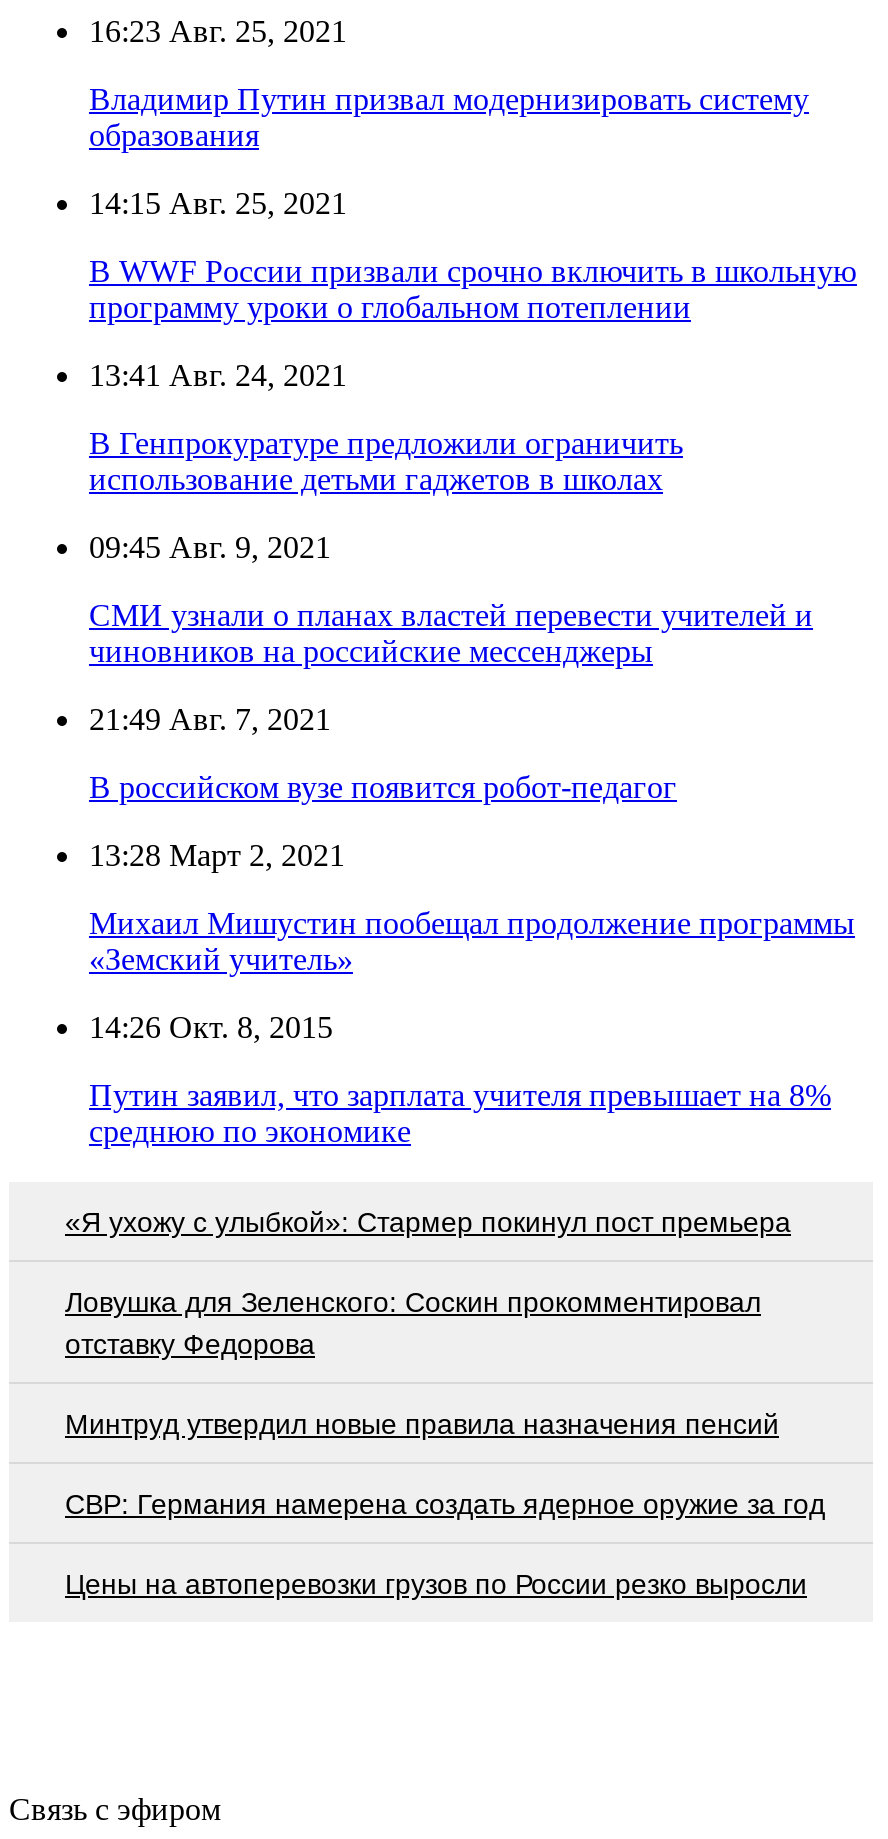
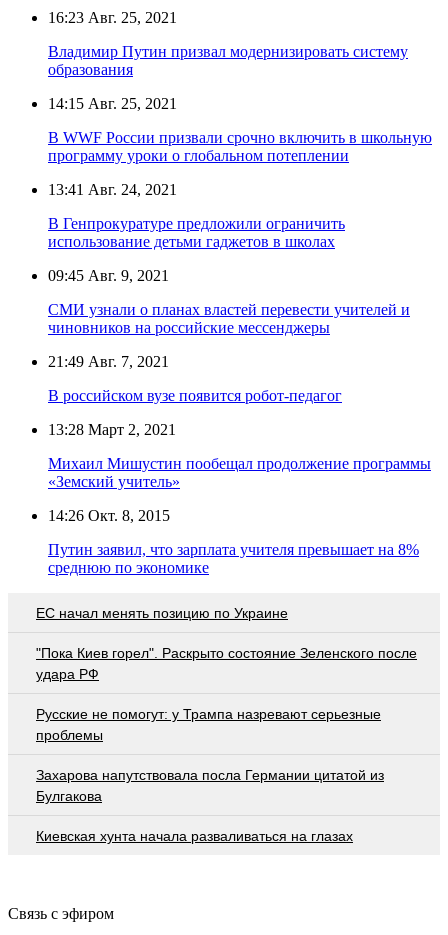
[65,1206,791,1238] «Я ухожу с улыбкой»: Стармер покинул пост премьера -> [36,605,288,621] ЕС начал менять позицию по Украине
[65,1286,761,1360] Ловушка для Зеленского: Соскин прокомментировал | отставку Федорова -> [36,645,417,682] "Пока Киев горел". Раскрыто состояние Зеленского после | удара РФ
[65,1408,779,1440] Минтруд утвердил новые правила назначения пенсий -> [36,706,381,743] Русские не помогут: у Трампа назревают серьезные | проблемы
[65,1488,825,1520] СВР: Германия намерена создать ядерное оружие за год -> [36,767,384,804] Захарова напутствовала посла Германии цитатой из | Булгакова
[65,1568,807,1600] Цены на автоперевозки грузов по России резко выросли -> [36,828,353,844] Киевская хунта начала разваливаться на глазах

